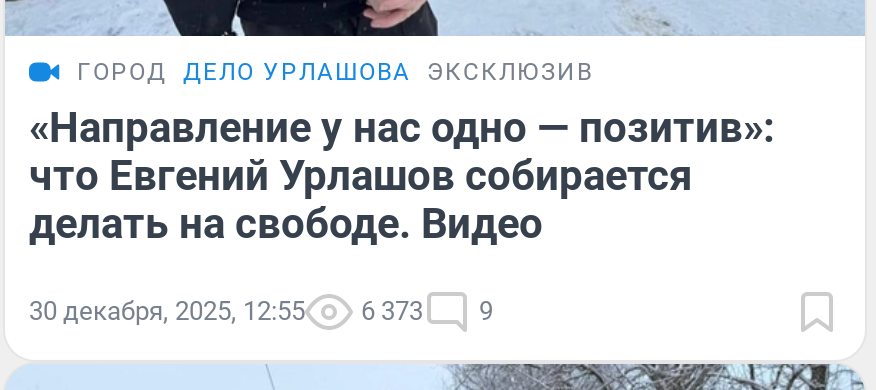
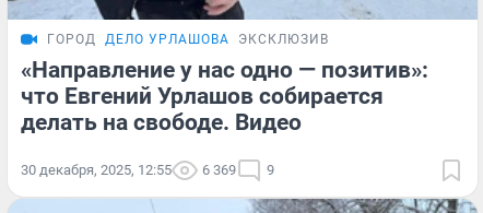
[29,296,493,326] 30 декабря, 2025, 12:55 6 373 9 -> [21,162,274,178] 30 декабря, 2025, 12:55 6 369 9

